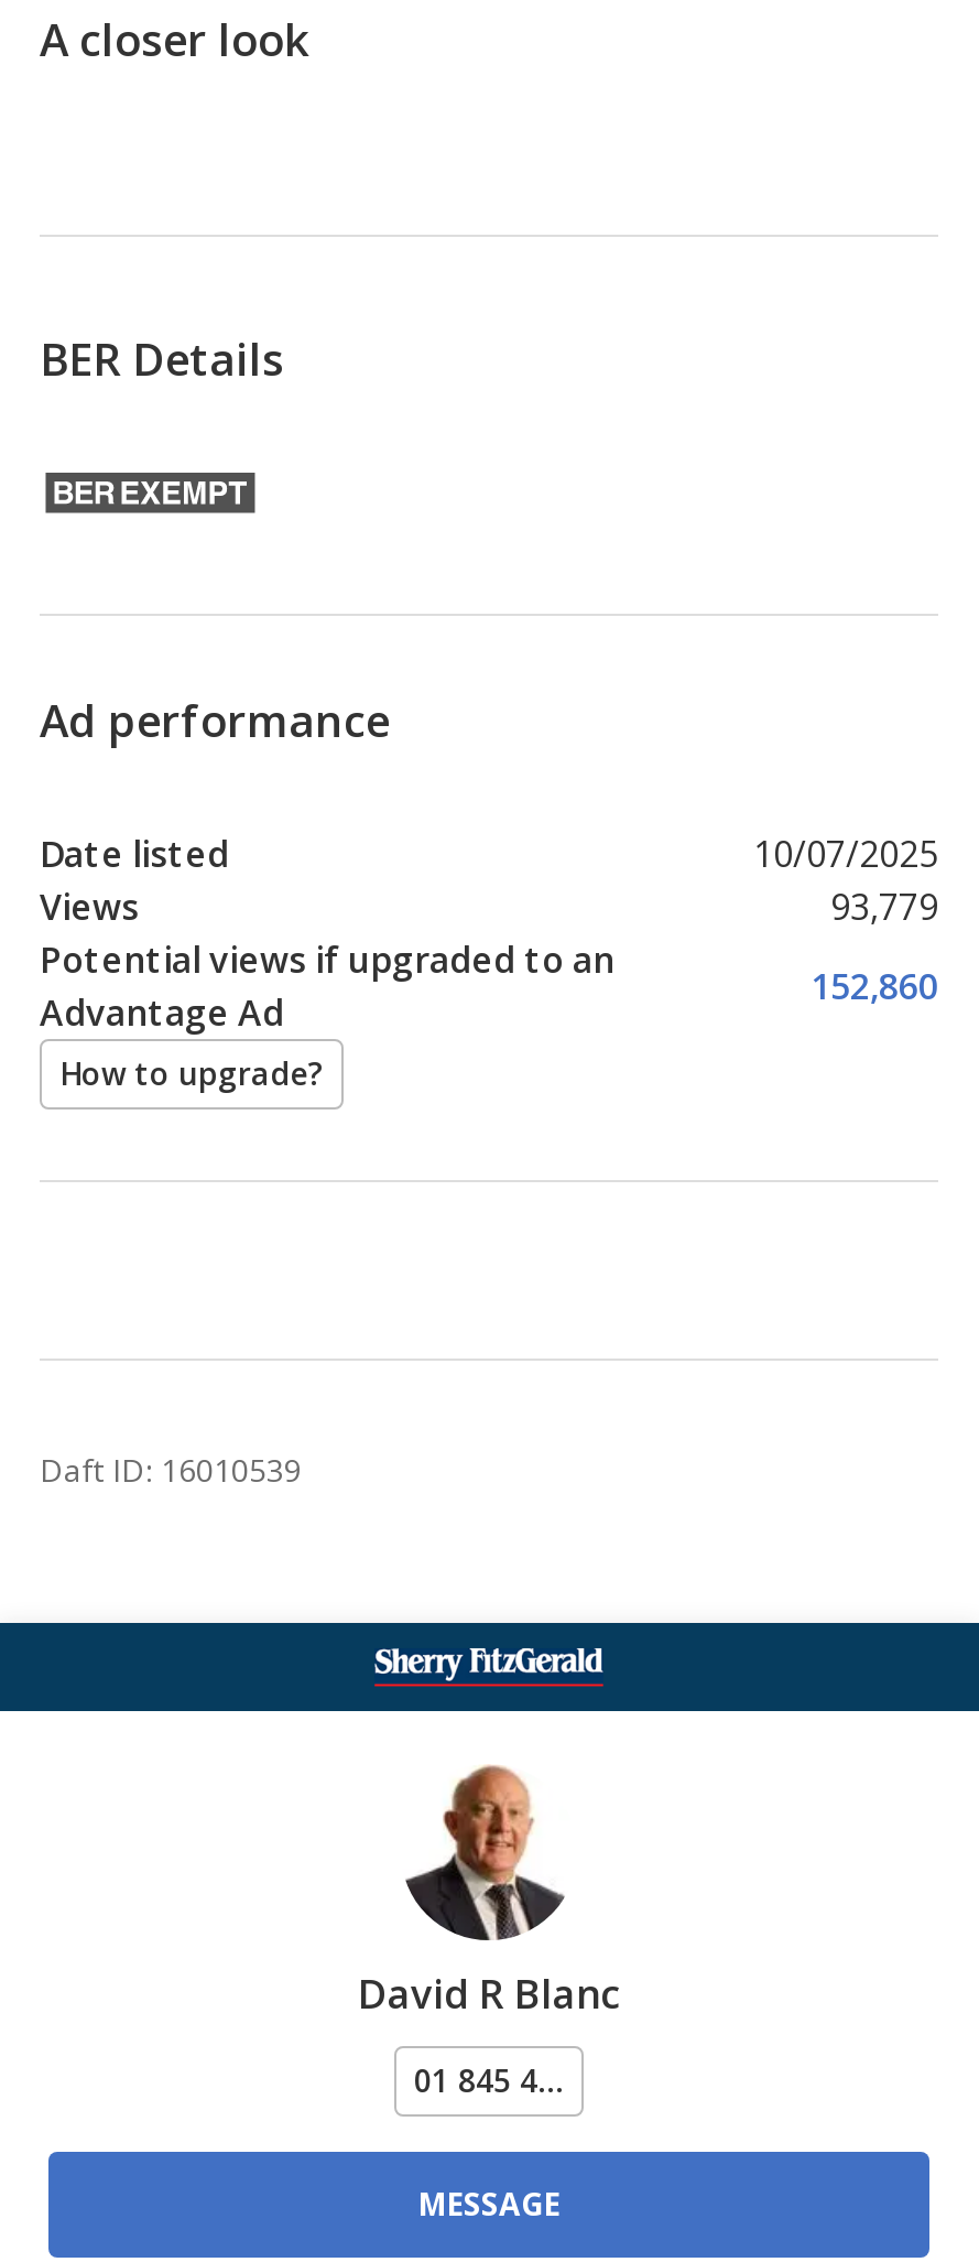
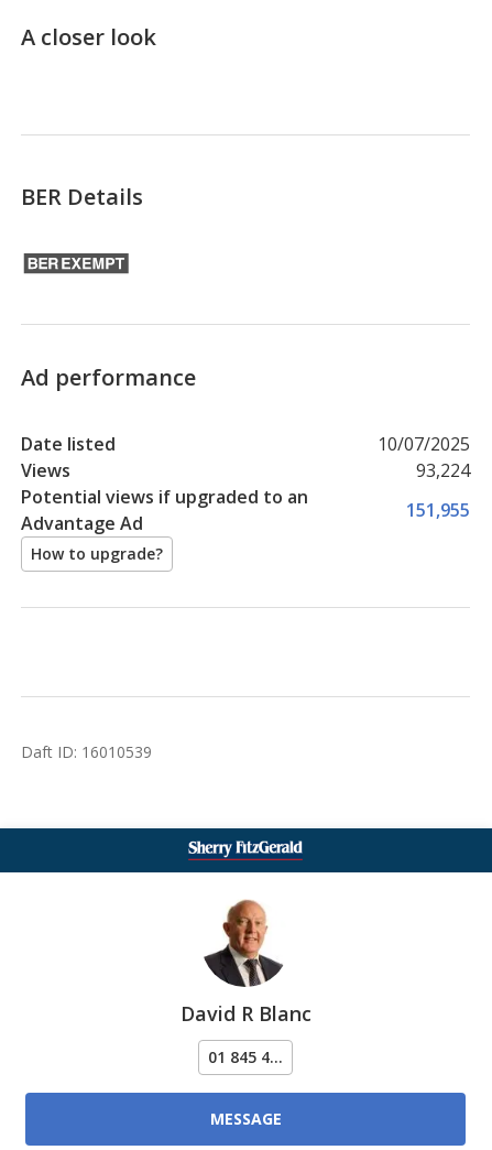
[830,883,938,931] 93,779 -> [416,458,470,483] 93,224
[811,962,938,1011] 152,860 -> [406,498,470,522] 151,955

